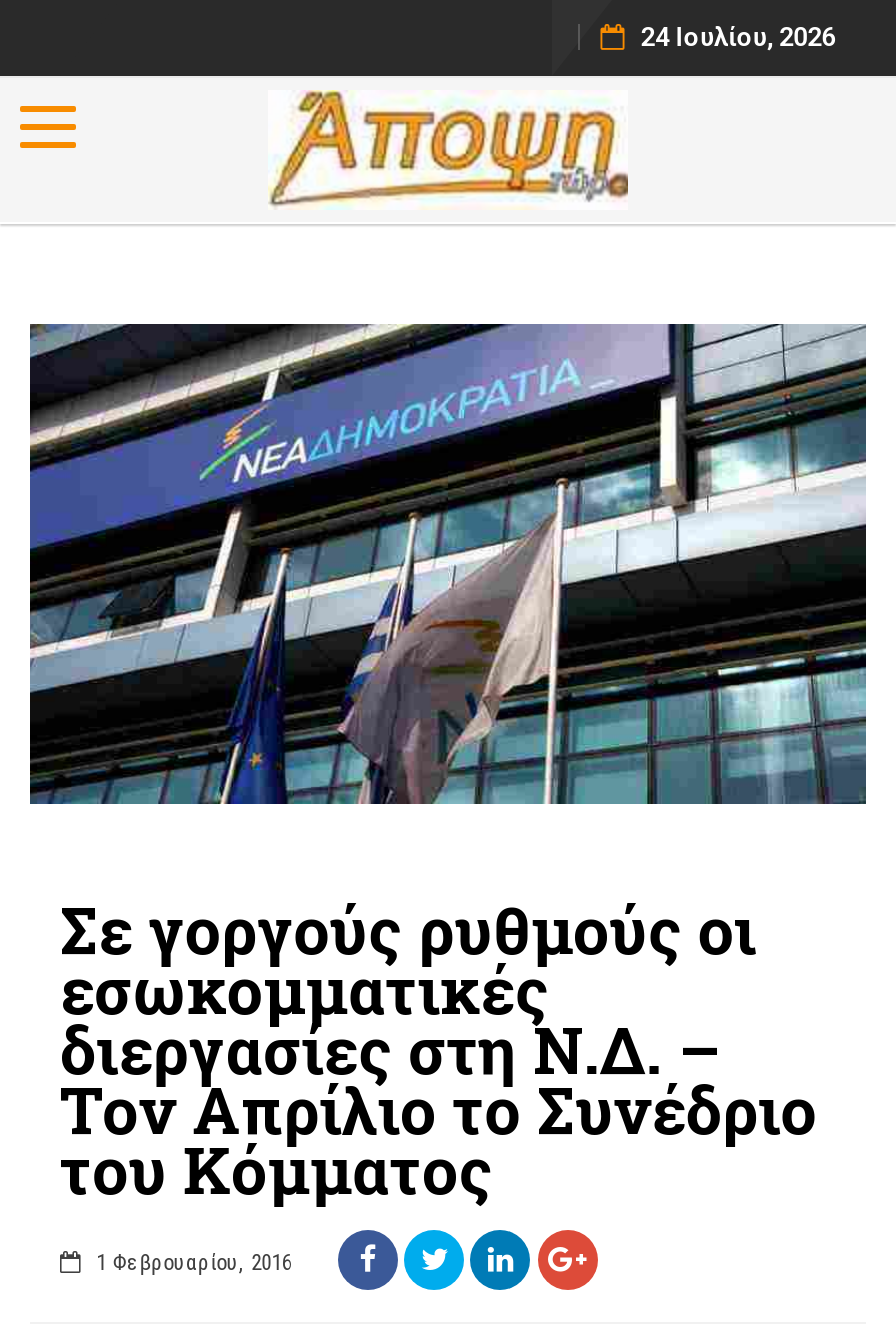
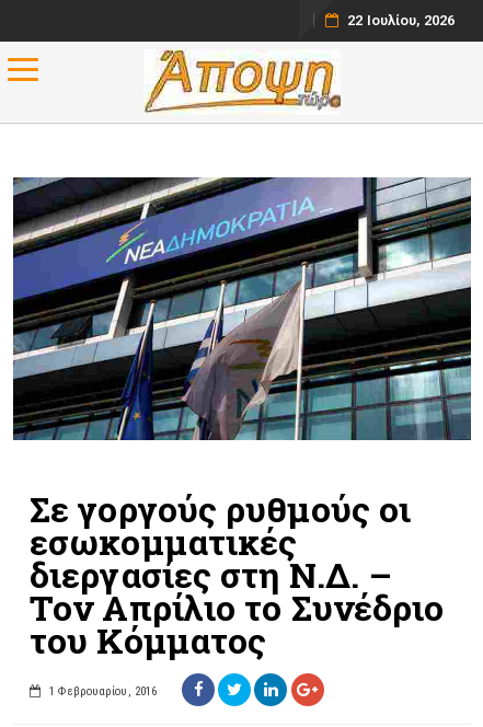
[641,22,836,52] 24 Ιουλίου, 2026 -> [348,12,455,28] 22 Ιουλίου, 2026

